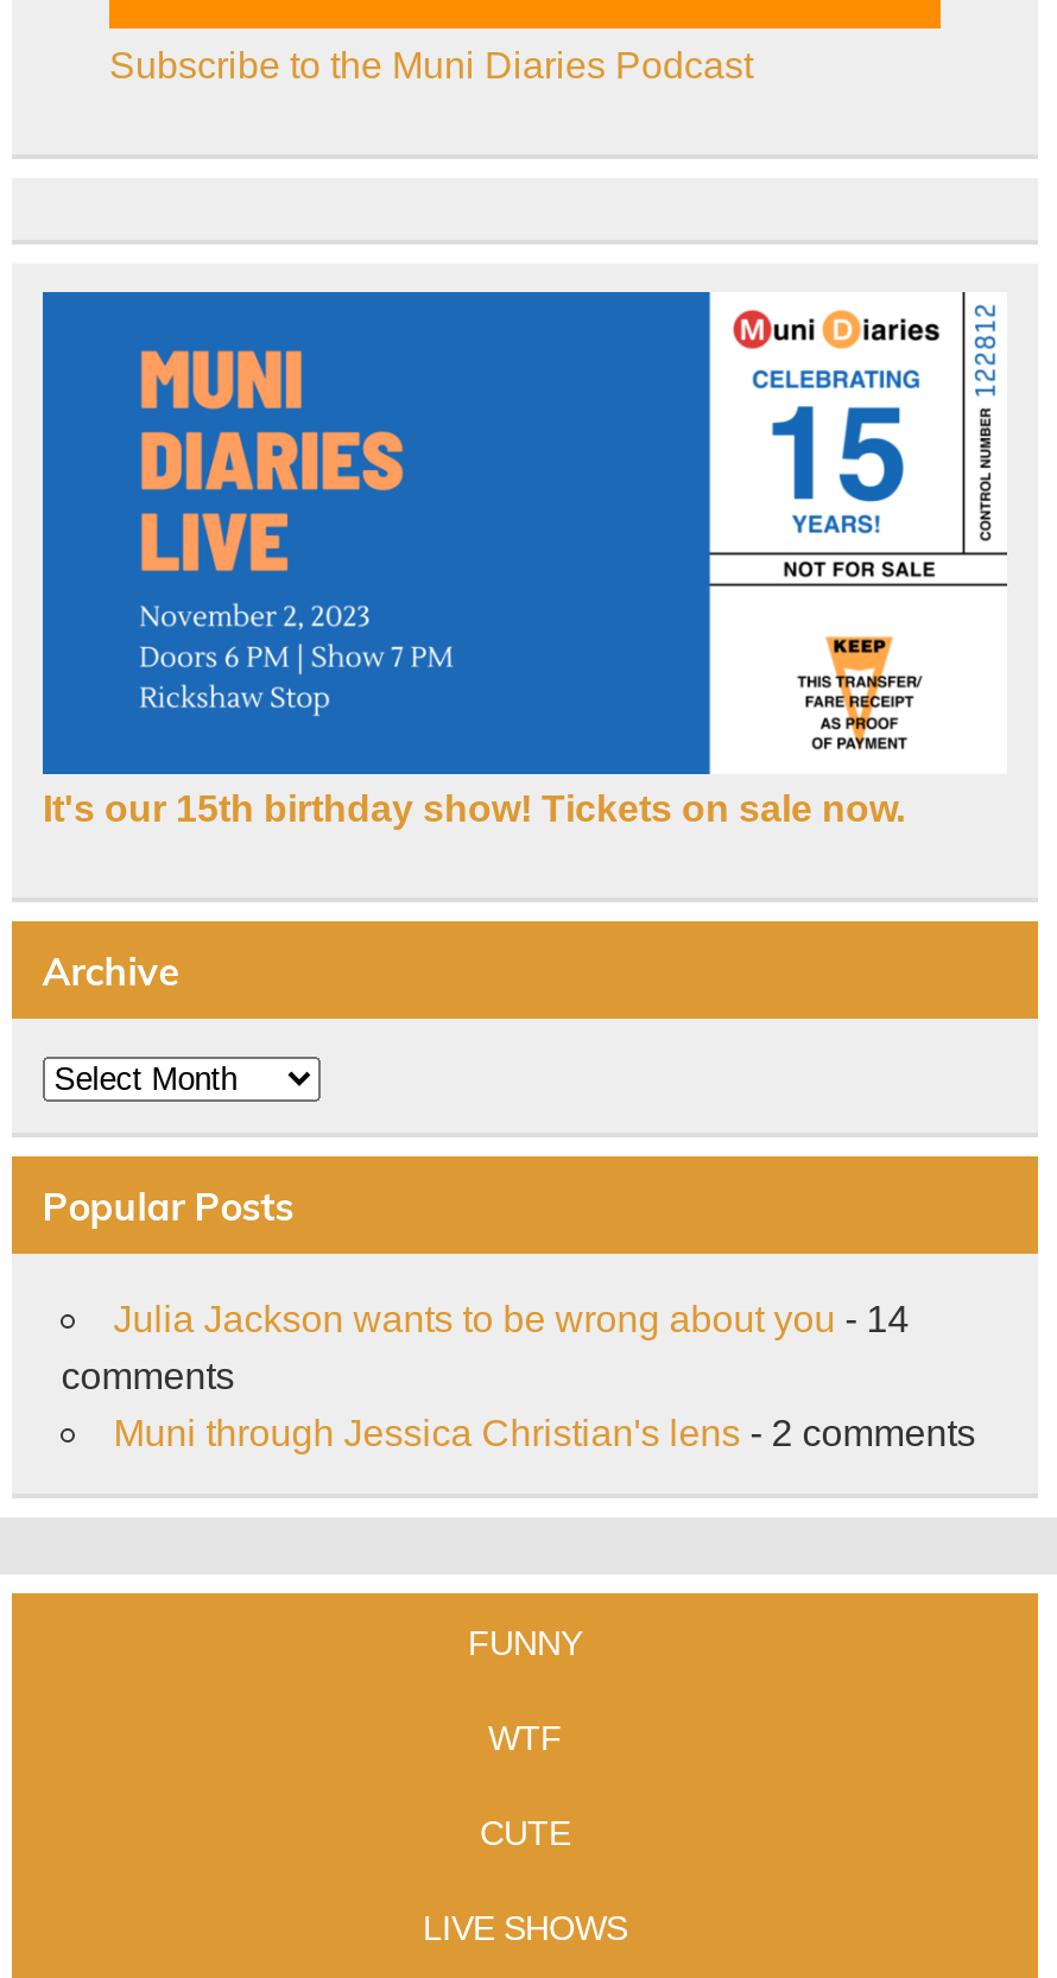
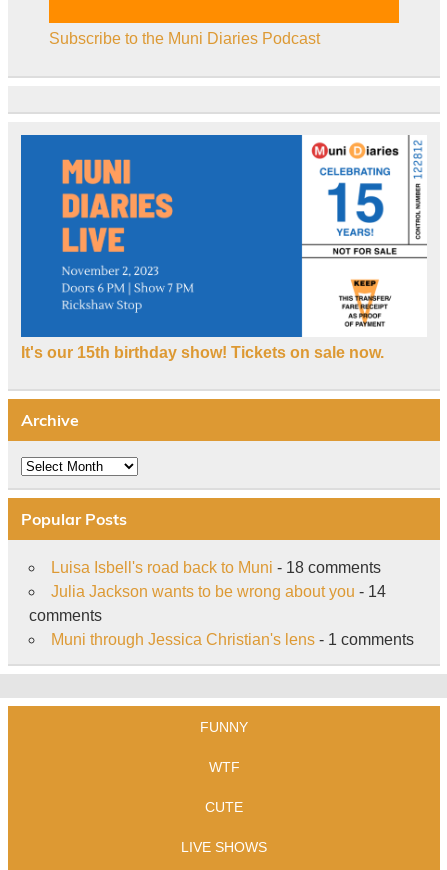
none -> [51,559,381,576] Luisa Isbell's road back to Muni - 18 comments
[114,1414,976,1455] Muni through Jessica Christian's lens - 2 comments -> [51,631,414,648] Muni through Jessica Christian's lens - 1 comments

